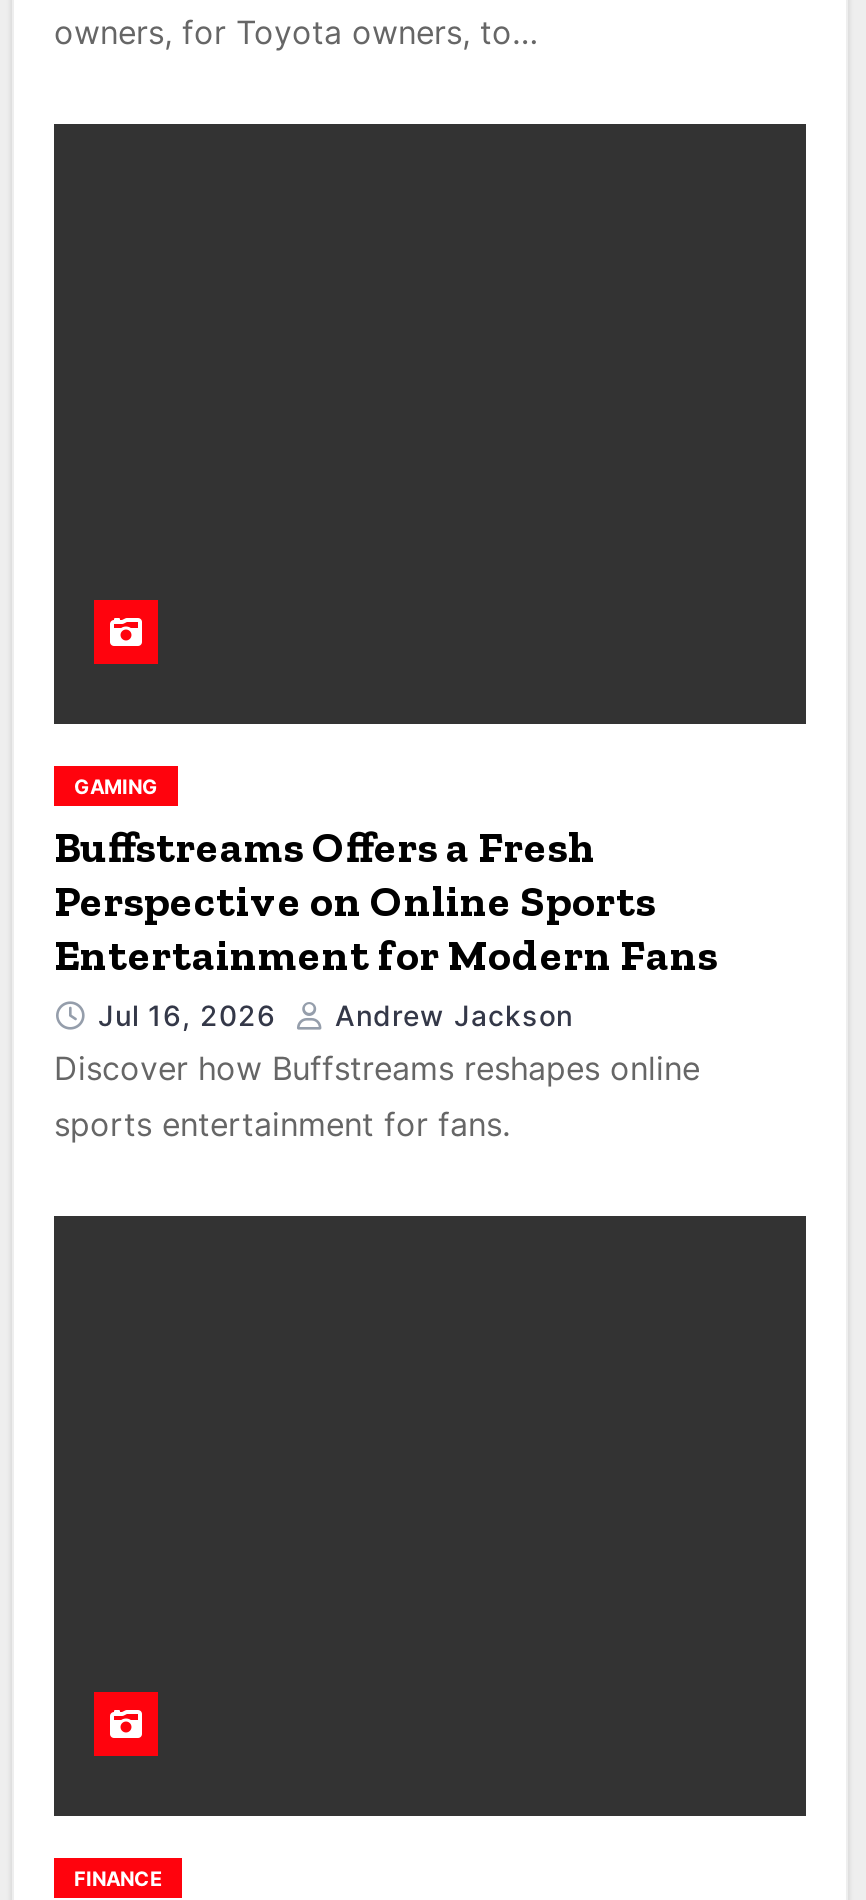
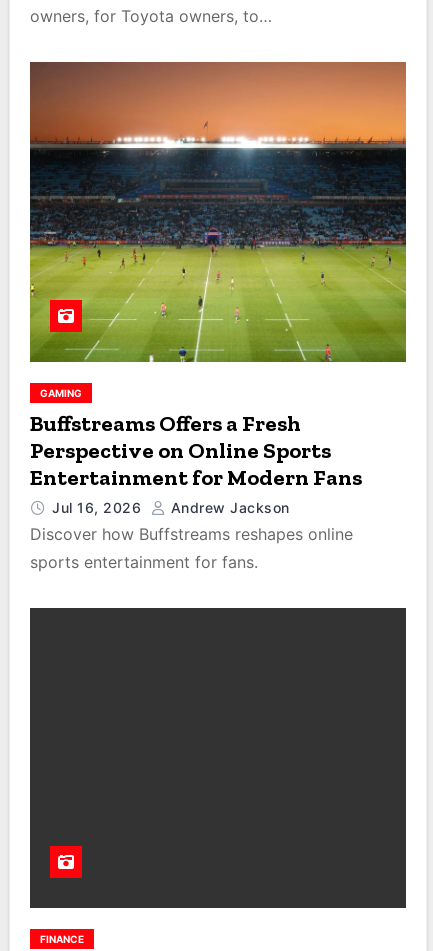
none -> [29,61,407,363] [image]

